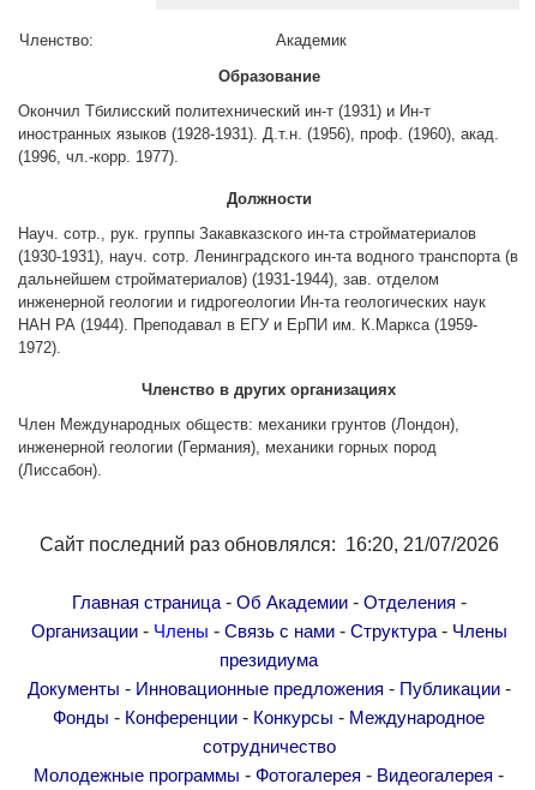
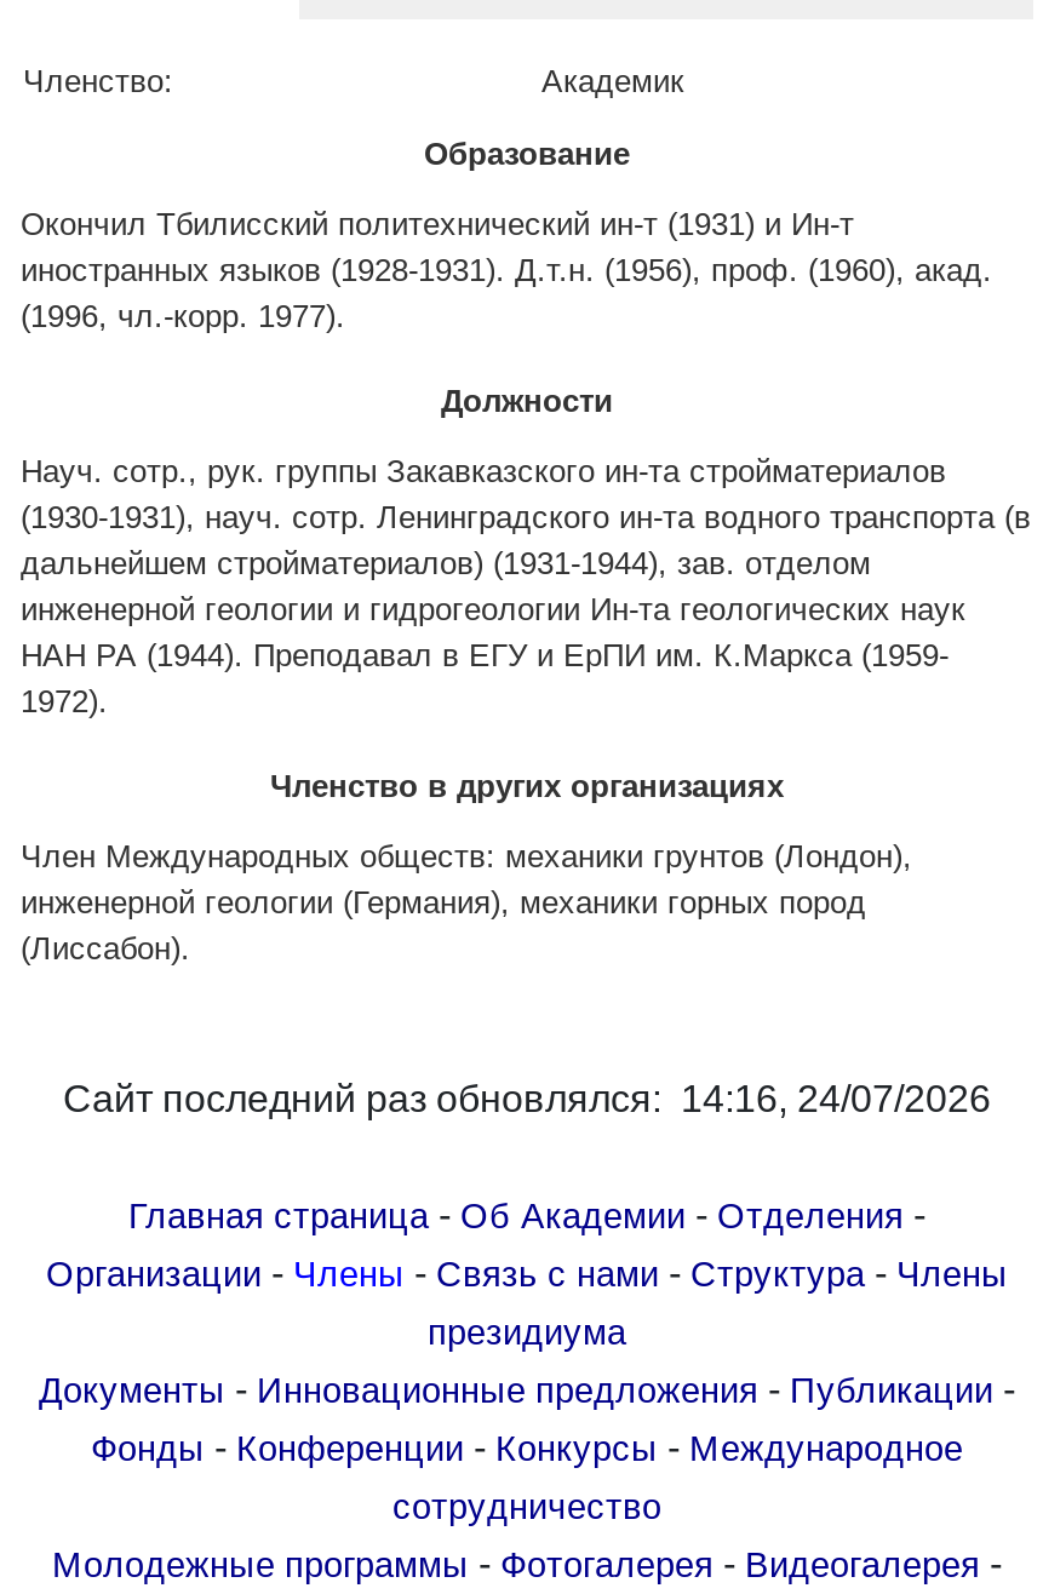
[39,534,498,555] Сайт последний раз обновлялся: 16:20, 21/07/2026 -> [63,1078,991,1119] Сайт последний раз обновлялся: 14:16, 24/07/2026

